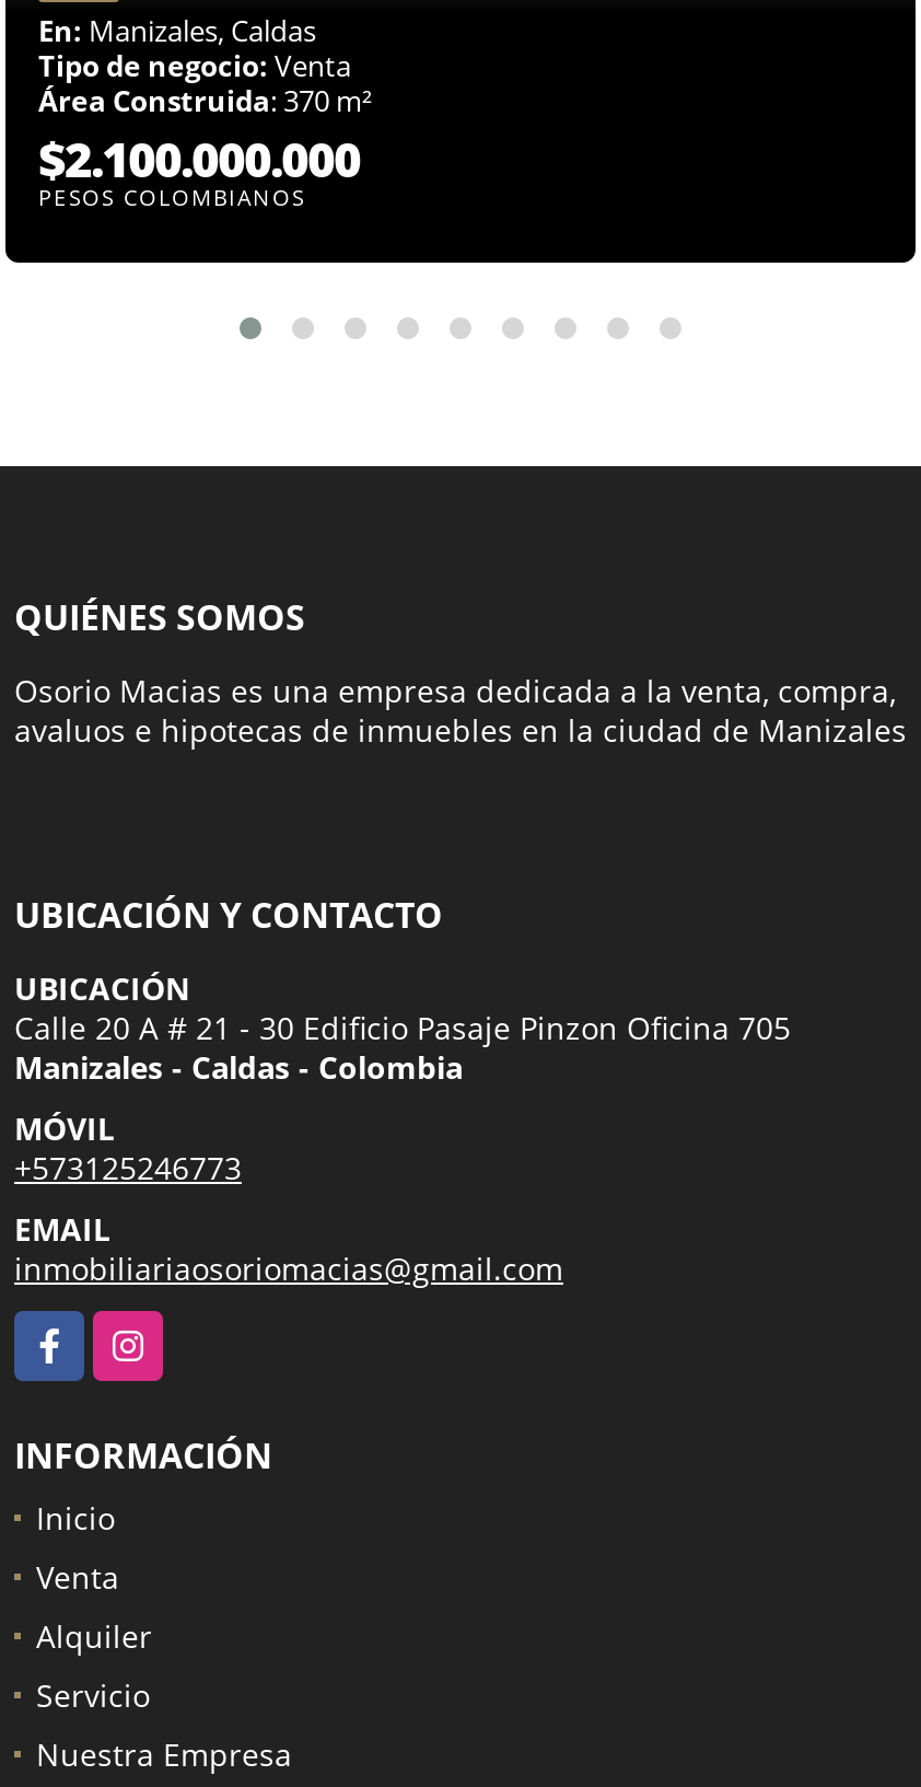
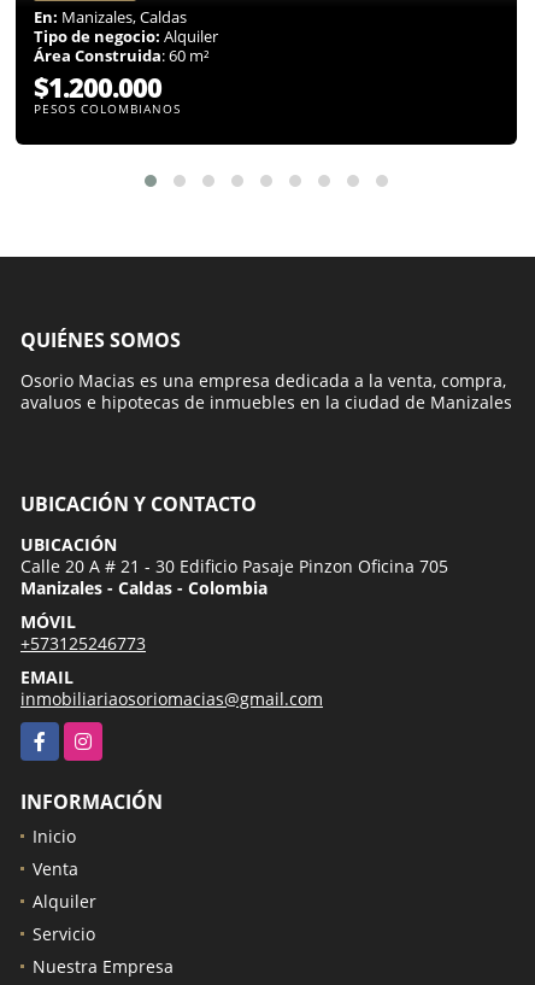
[38,46,351,85] Tipo de negocio: Venta -> [34,25,218,47] Tipo de negocio: Alquiler
[38,81,373,120] Área Construida: 370 m² -> [34,45,210,66] Área Construida: 60 m²
[38,125,360,190] $2.100.000.000 -> [34,69,161,105] $1.200.000

